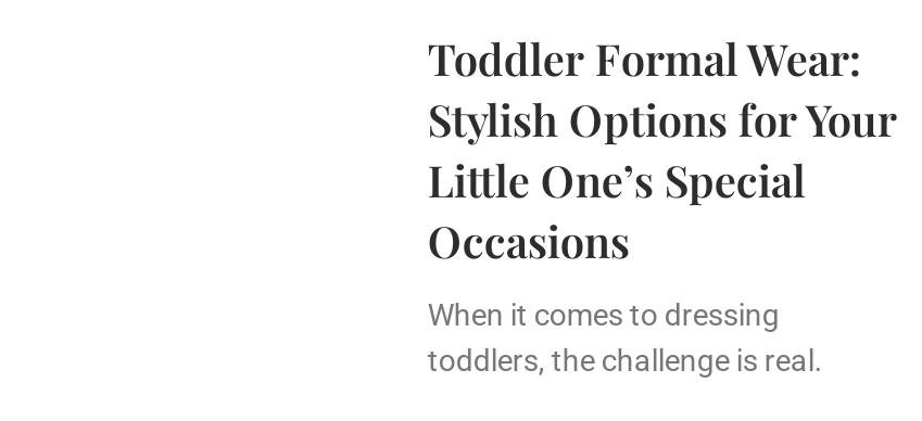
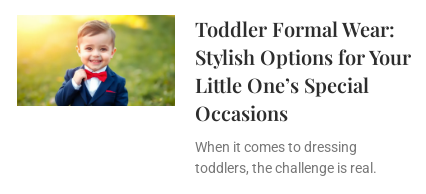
none -> [16,14,176,107] [image]

